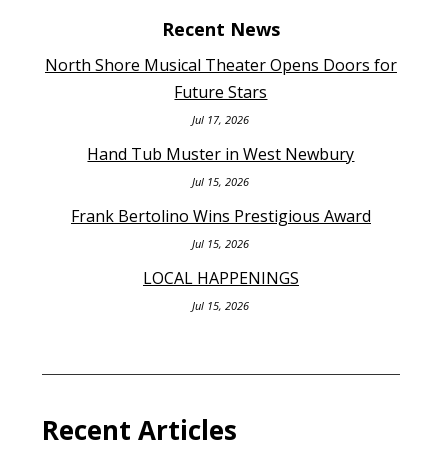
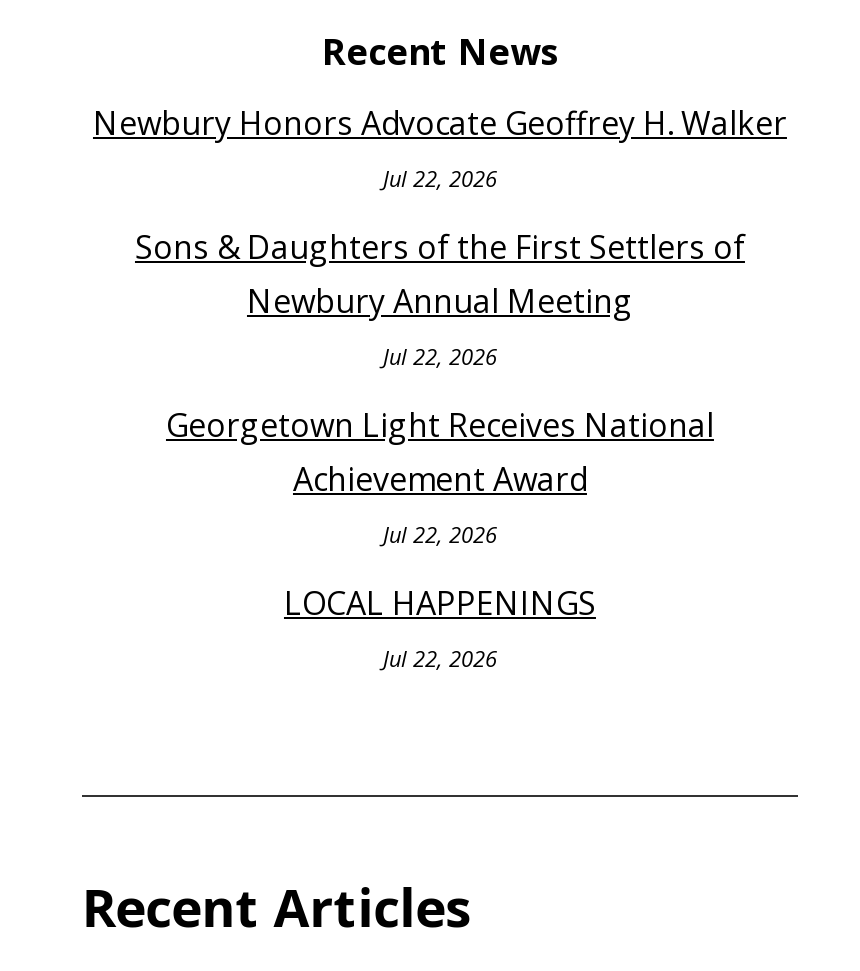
[45,54,397,127] North Shore Musical Theater Opens Doors for | Future Stars | Jul 17, 2026 -> [93,102,787,194] Newbury Honors Advocate Geoffrey H. Walker | Jul 22, 2026
[87,143,354,189] Hand Tub Muster in West Newbury | Jul 15, 2026 -> [135,226,745,372] Sons & Daughters of the First Settlers of | Newbury Annual Meeting | Jul 22, 2026
[71,205,371,251] Frank Bertolino Wins Prestigious Award | Jul 15, 2026 -> [166,404,714,550] Georgetown Light Receives National | Achievement Award | Jul 22, 2026
[192,298,249,313] Jul 15, 2026 -> [383,644,497,674] Jul 22, 2026

